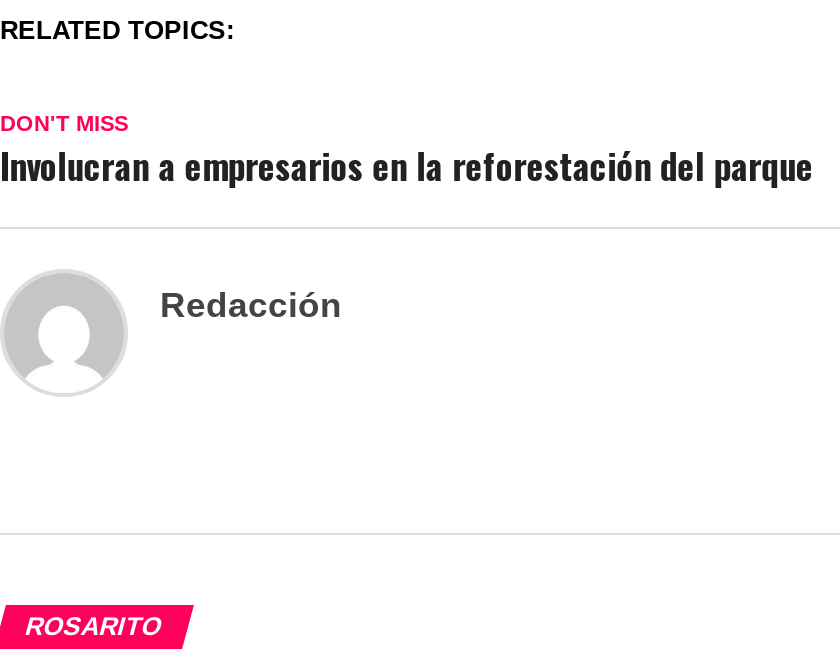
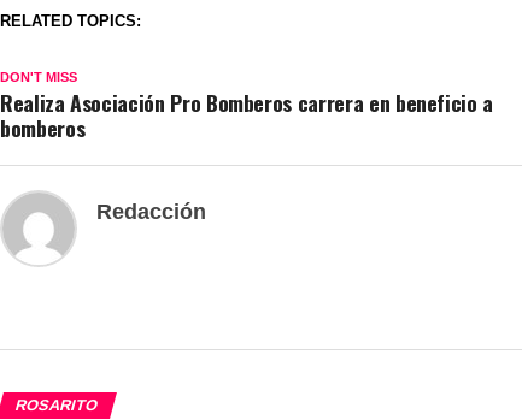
[0,138,823,190] Involucran a empresarios en la reforestación del parque -> [0,87,493,143] Realiza Asociación Pro Bomberos carrera en beneficio a | bomberos

